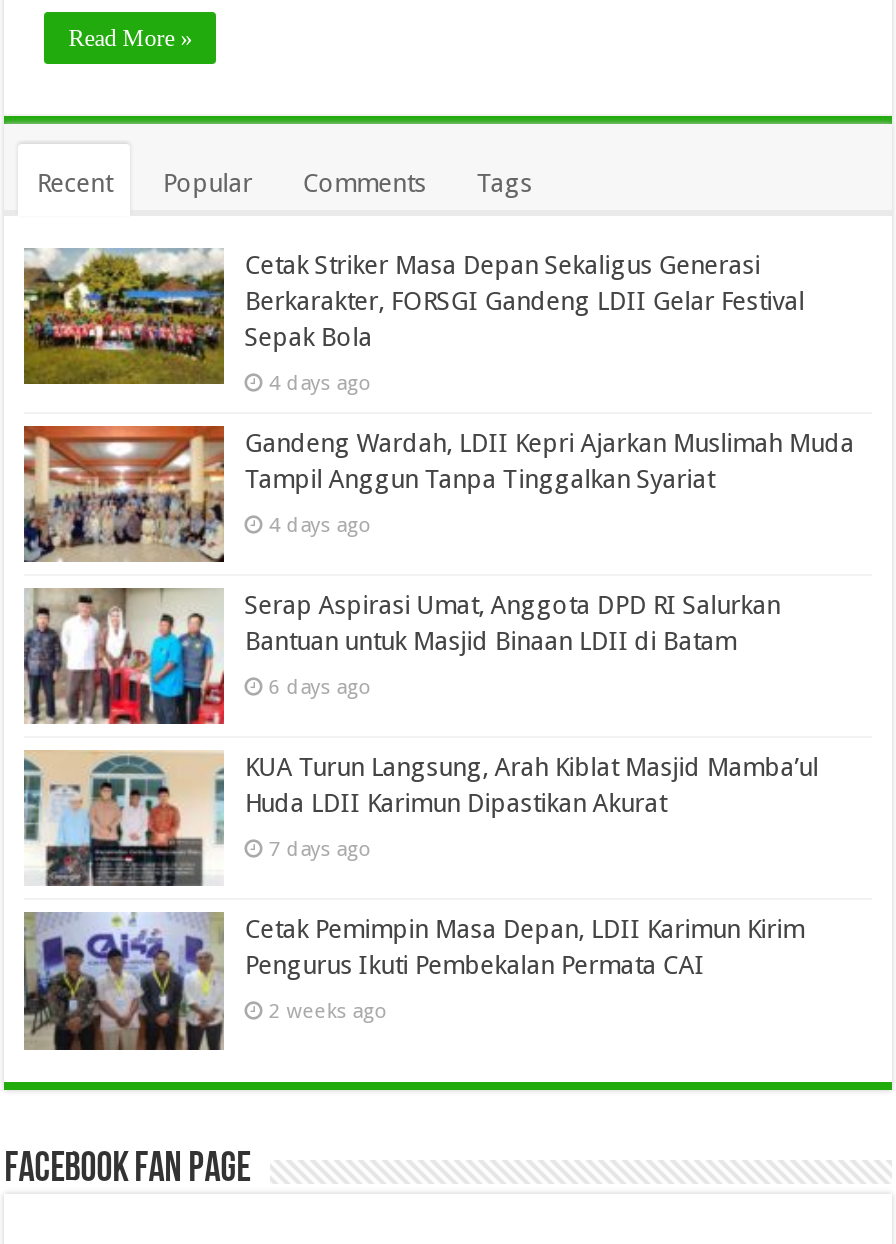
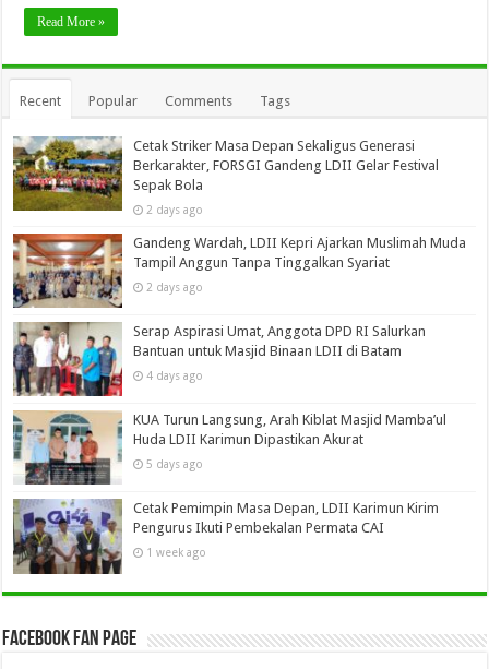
[268,370,372,394] 4 days ago -> [146,203,203,216] 2 days ago
[268,512,372,536] 4 days ago -> [146,280,203,293] 2 days ago
[268,674,372,698] 6 days ago -> [146,369,203,382] 4 days ago
[268,836,372,860] 7 days ago -> [146,457,203,471] 5 days ago
[268,999,388,1023] 2 weeks ago -> [146,546,207,559] 1 week ago

